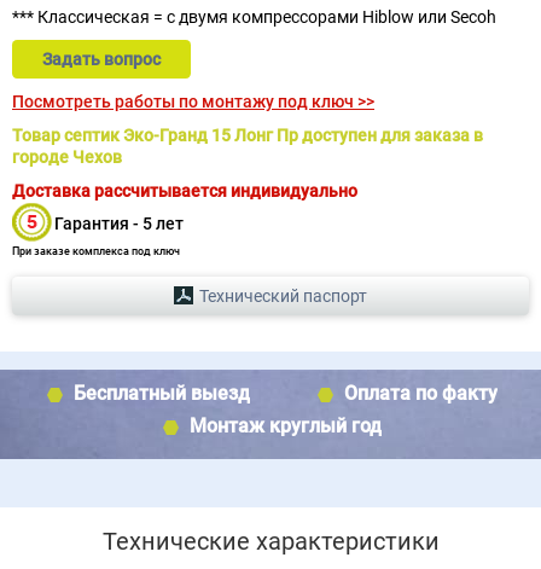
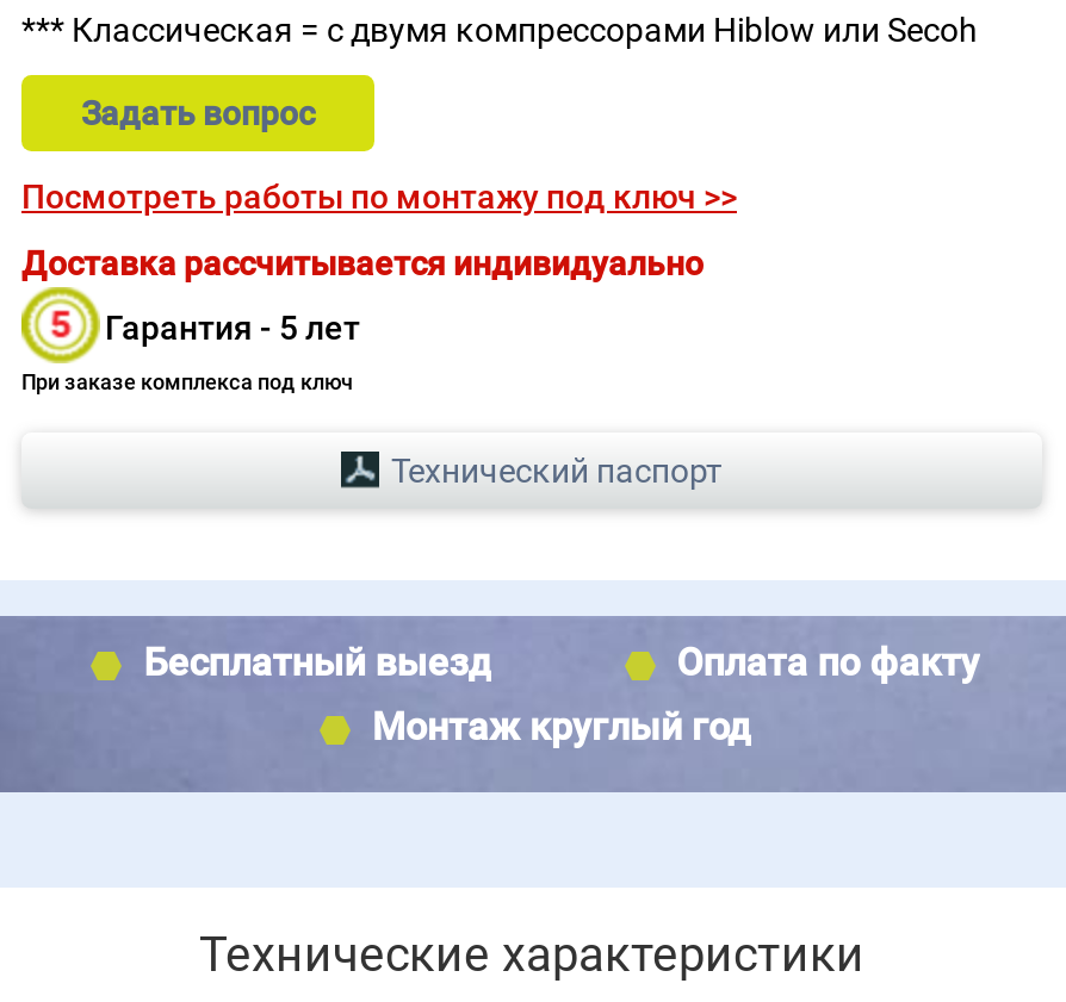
[12,126,483,167] Товар септик Эко-Гранд 15 Лонг Пр доступен для заказа в | городе Чехов -> none

